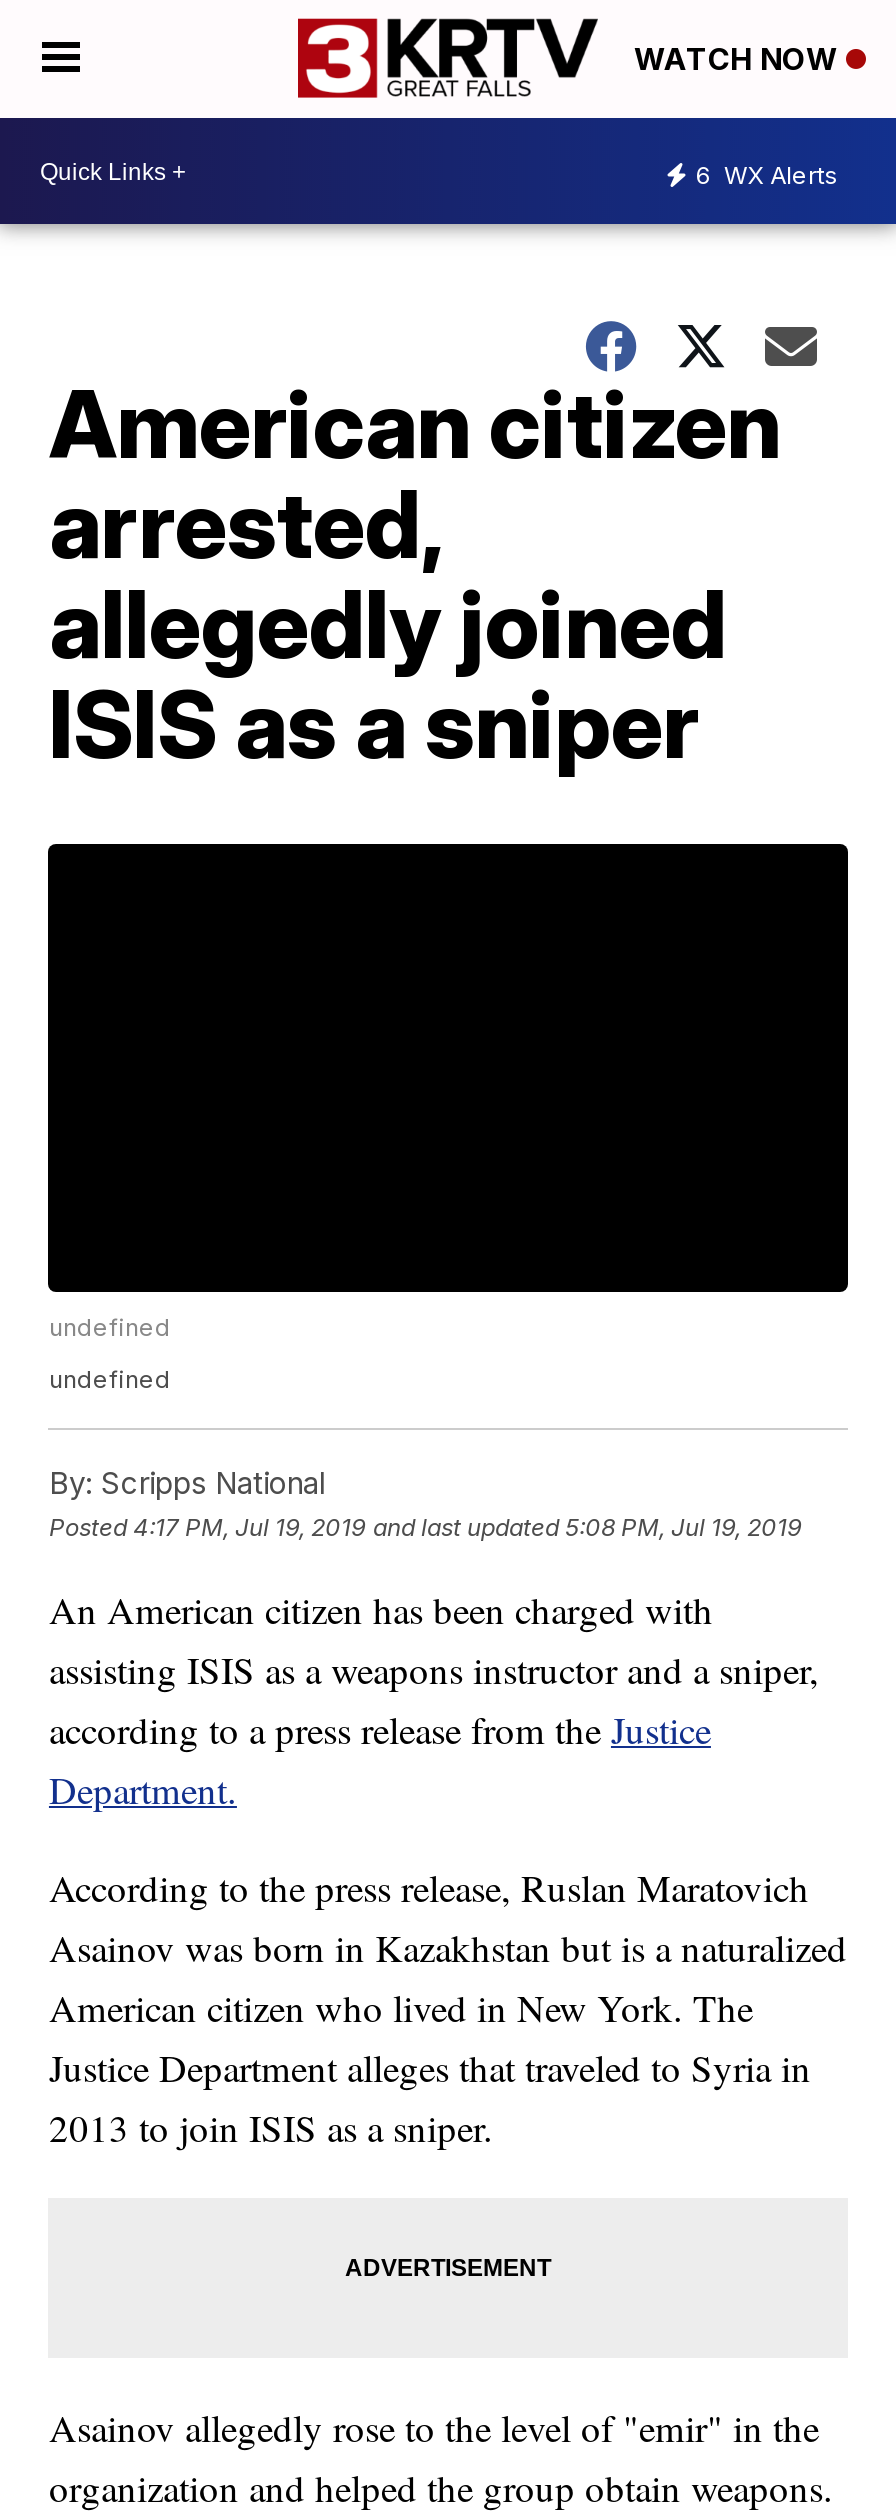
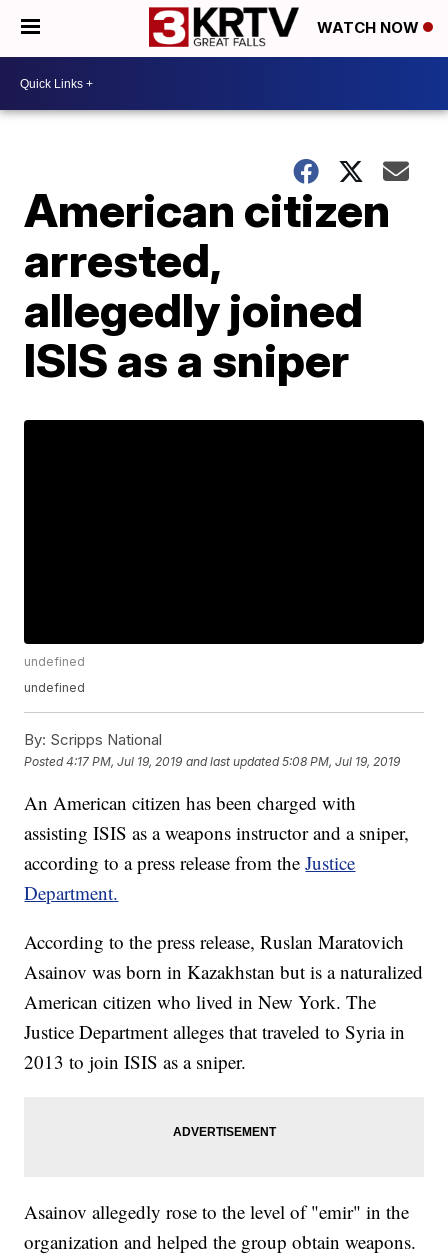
[696,159,838,189] 6 WX Alerts -> none

